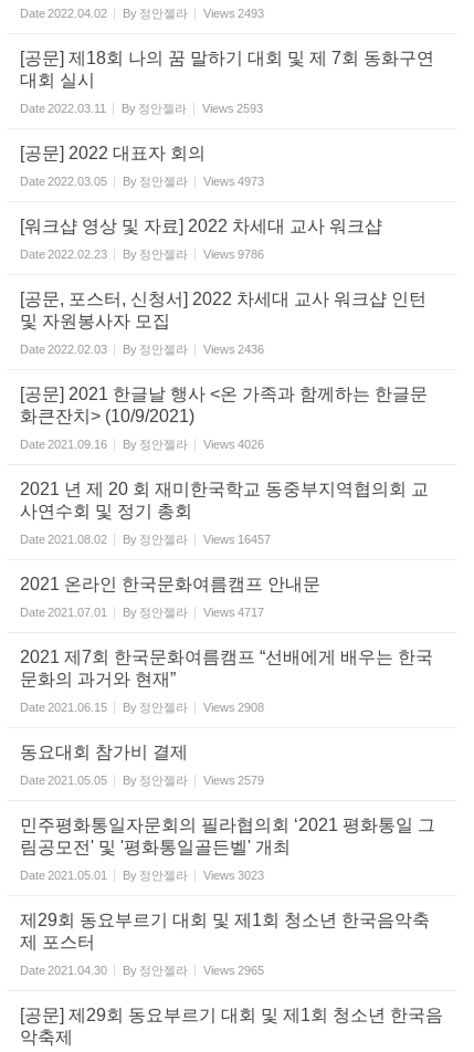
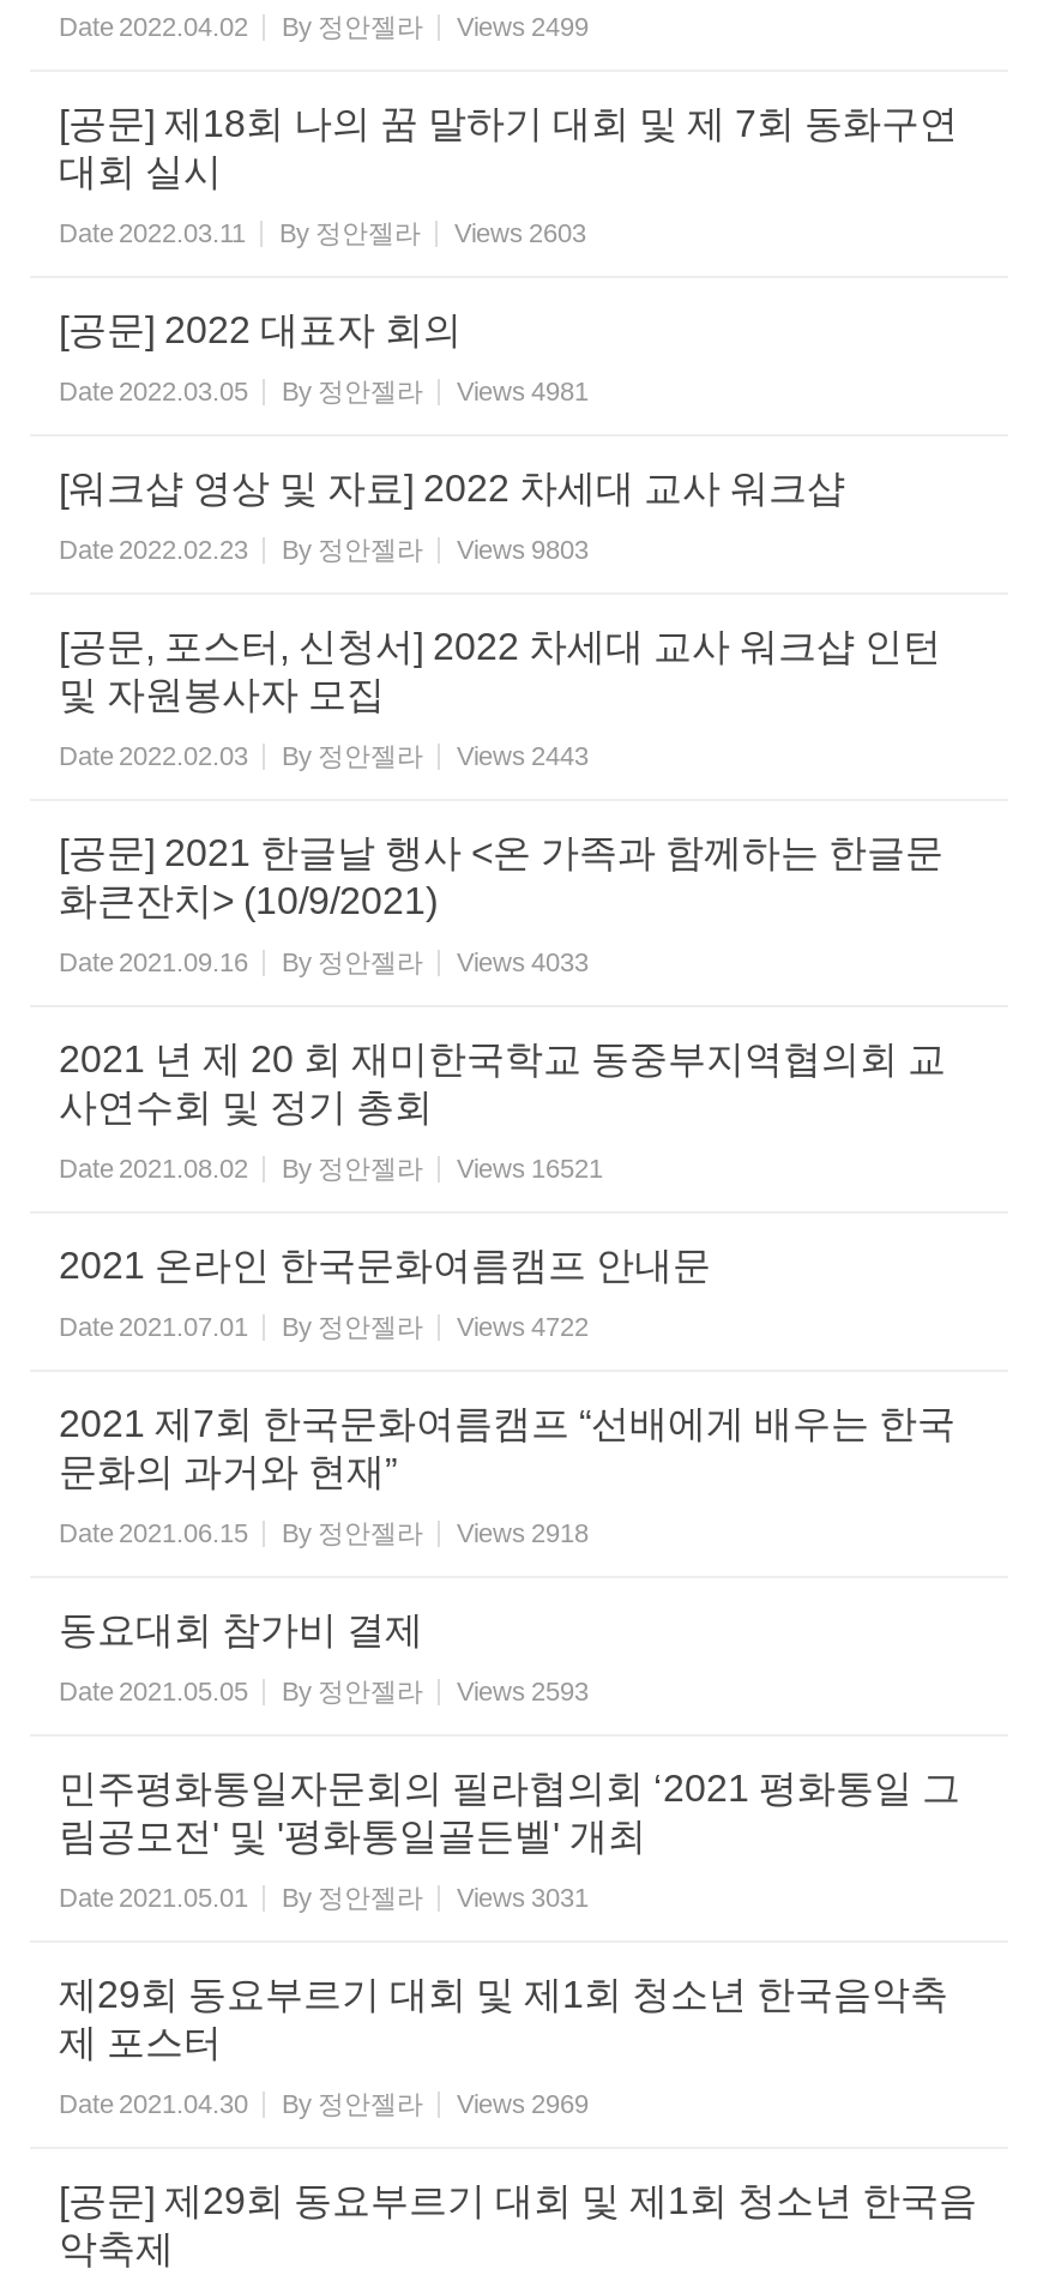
[20,6,264,20] Date 2022.04.02 By 정안젤라 Views 2493 -> [59,12,589,40] Date 2022.04.02 By 정안젤라 Views 2499
[20,101,263,115] Date 2022.03.11 By 정안젤라 Views 2593 -> [59,218,586,247] Date 2022.03.11 By 정안젤라 Views 2603
[20,174,264,188] Date 2022.03.05 By 정안젤라 Views 4973 -> [59,376,589,405] Date 2022.03.05 By 정안젤라 Views 4981
[20,247,264,261] Date 2022.02.23 By 정안젤라 Views 9786 -> [59,534,589,563] Date 2022.02.23 By 정안젤라 Views 9803
[20,342,264,356] Date 2022.02.03 By 정안젤라 Views 2436 -> [59,741,589,769] Date 2022.02.03 By 정안젤라 Views 2443
[20,437,264,451] Date 2021.09.16 By 정안젤라 Views 4026 -> [59,947,589,976] Date 2021.09.16 By 정안젤라 Views 4033
[20,532,271,546] Date 2021.08.02 By 정안젤라 Views 16457 -> [59,1153,603,1182] Date 2021.08.02 By 정안젤라 Views 16521
[20,605,264,619] Date 2021.07.01 By 정안젤라 Views 4717 -> [59,1312,589,1340] Date 2021.07.01 By 정안젤라 Views 4722
[20,700,264,714] Date 2021.06.15 By 정안젤라 Views 2908 -> [59,1518,589,1547] Date 2021.06.15 By 정안젤라 Views 2918
[20,773,264,787] Date 2021.05.05 By 정안젤라 Views 2579 -> [59,1676,589,1705] Date 2021.05.05 By 정안젤라 Views 2593
[20,868,264,882] Date 2021.05.01 By 정안젤라 Views 3023 -> [59,1882,589,1911] Date 2021.05.01 By 정안젤라 Views 3031
[20,963,264,977] Date 2021.04.30 By 정안젤라 Views 2965 -> [59,2089,589,2117] Date 2021.04.30 By 정안젤라 Views 2969

